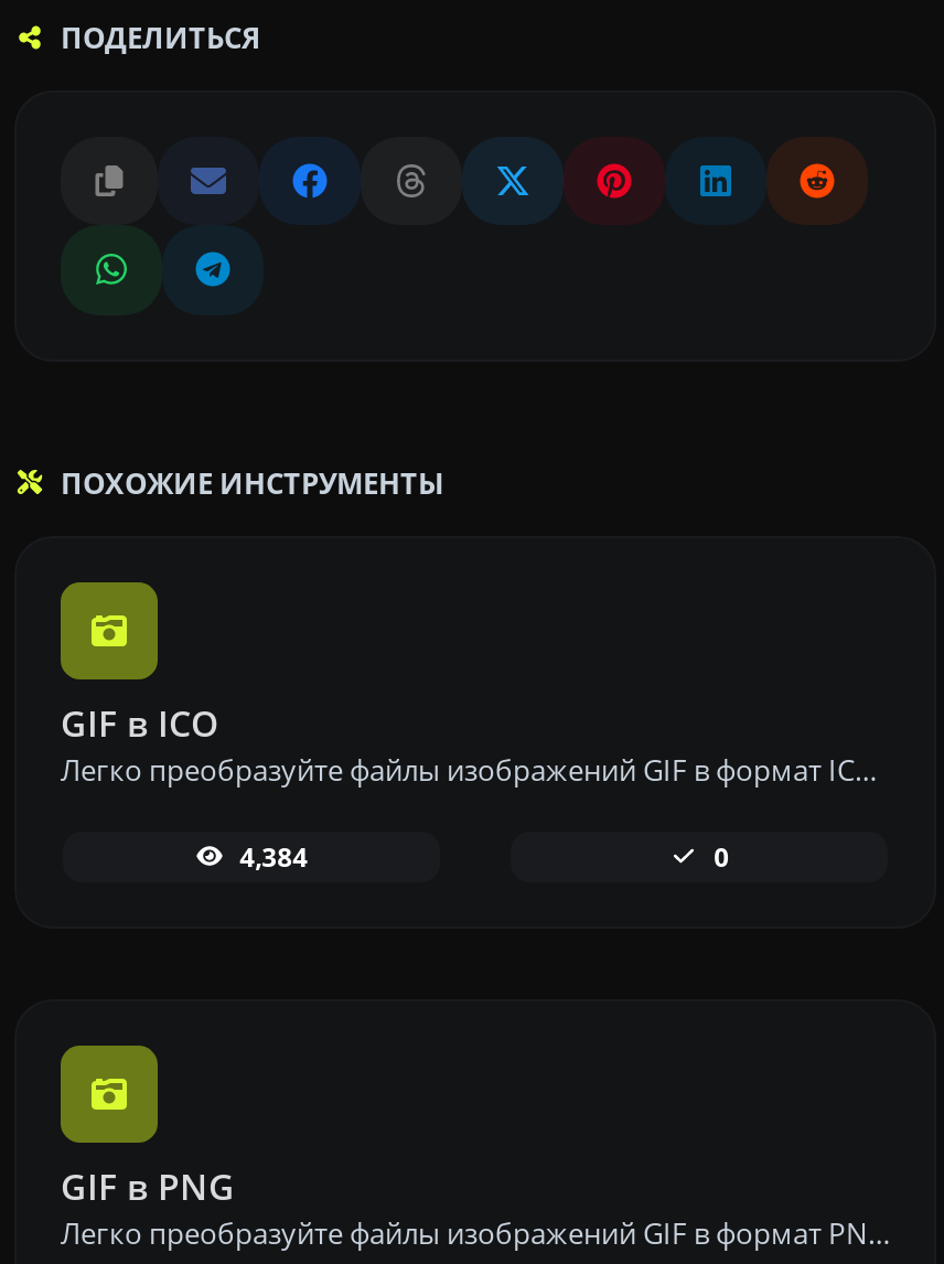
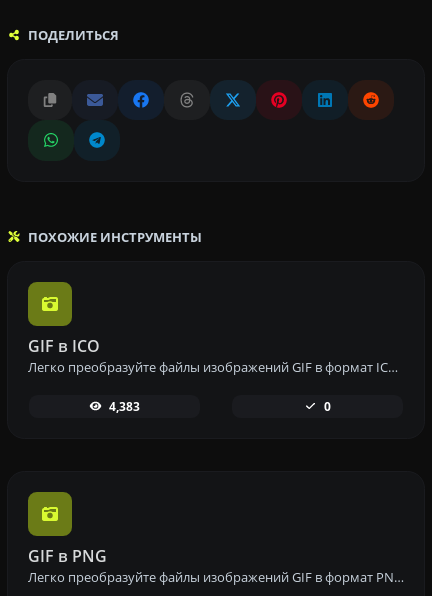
[233,837,308,875] 4,384 -> [106,397,140,414] 4,383

